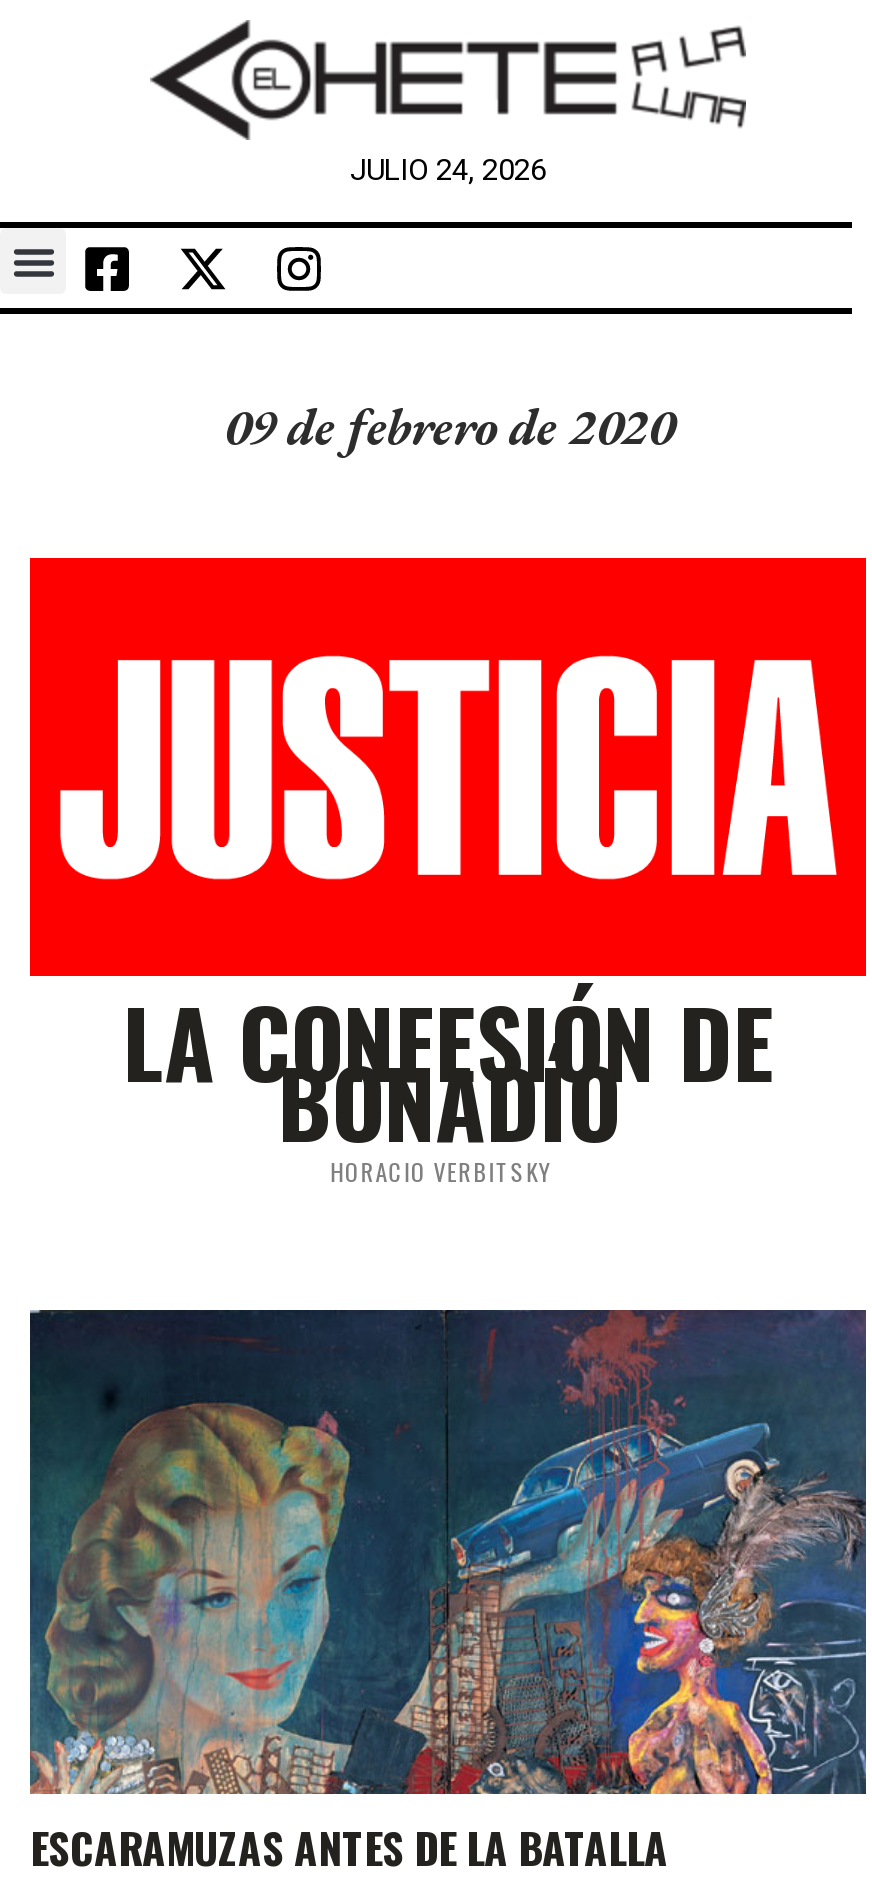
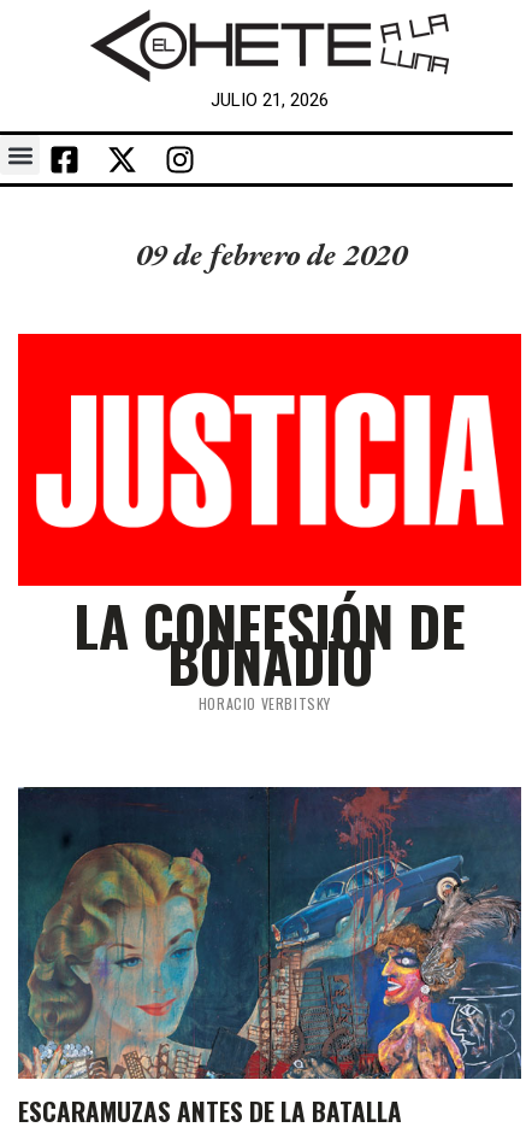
[350,152,546,188] JULIO 24, 2026 -> [211,89,329,111] JULIO 21, 2026

